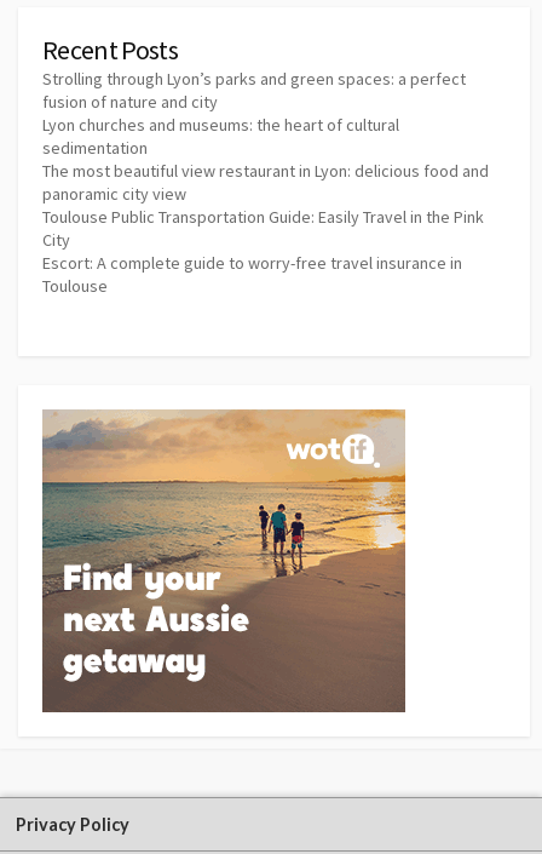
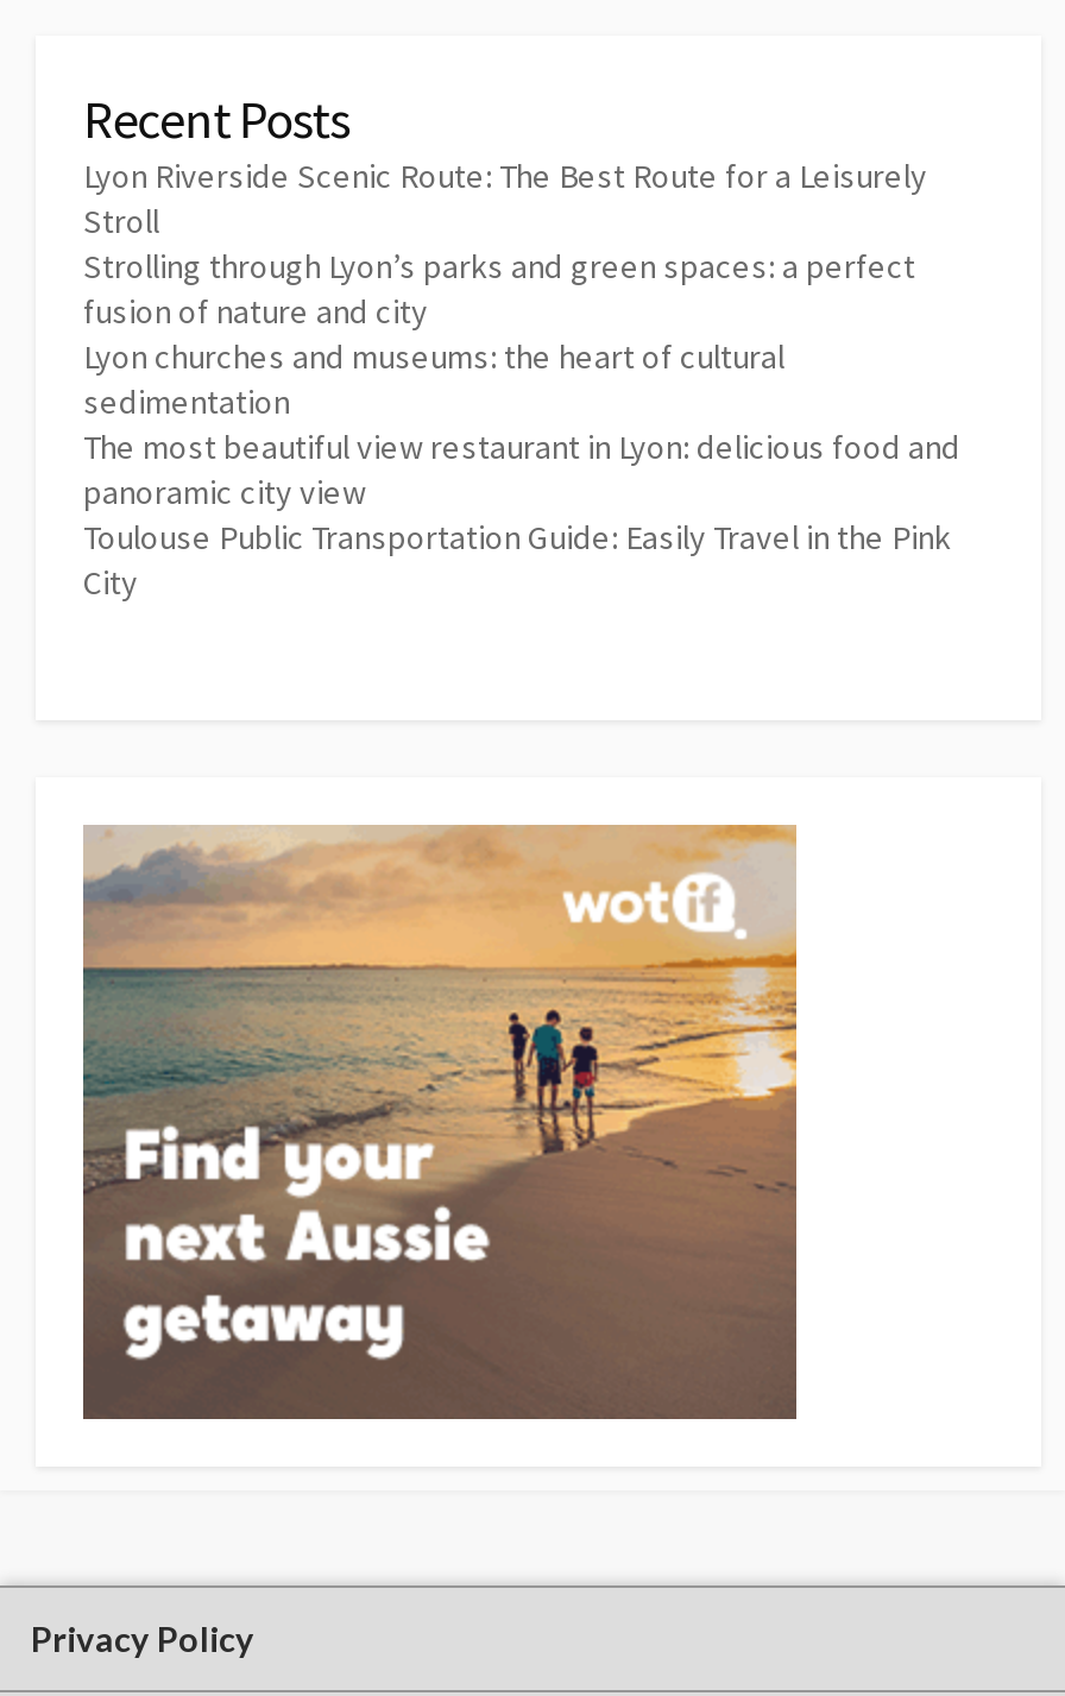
none -> [83,155,927,243] Lyon Riverside Scenic Route: The Best Route for a Leisurely | Stroll
moved [42,68,489,251] -> [83,245,960,604]: Strolling through Lyon’s parks and green spaces: a perfect | fusion of nature and city | Lyon churches and museums: the heart of cultural | sedimentation | The most beautiful view restaurant in Lyon: delicious food and | panoramic city view | Toulouse Public Transportation Guide: Easily Travel in the Pink | City
[42,252,462,297] Escort: A complete guide to worry-free travel insurance in | Toulouse -> none

